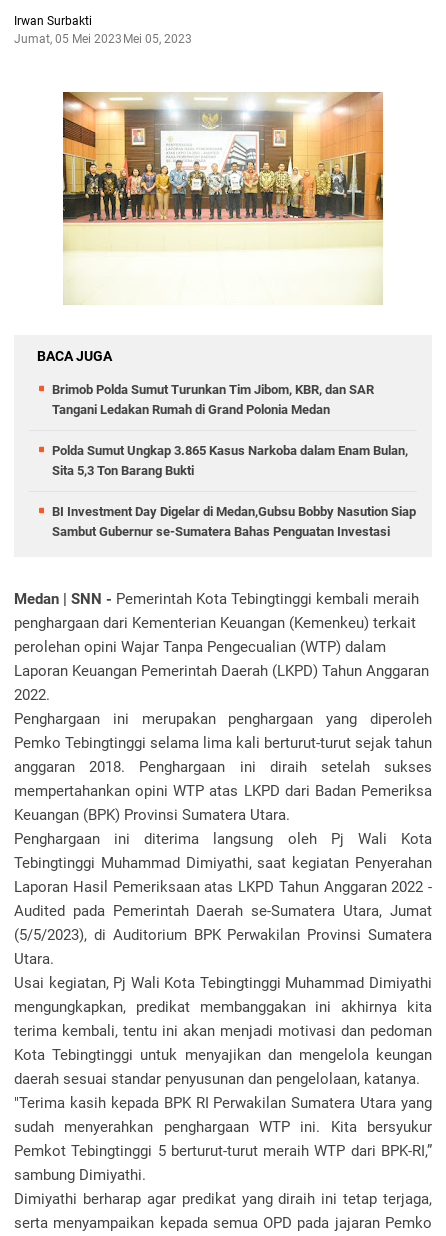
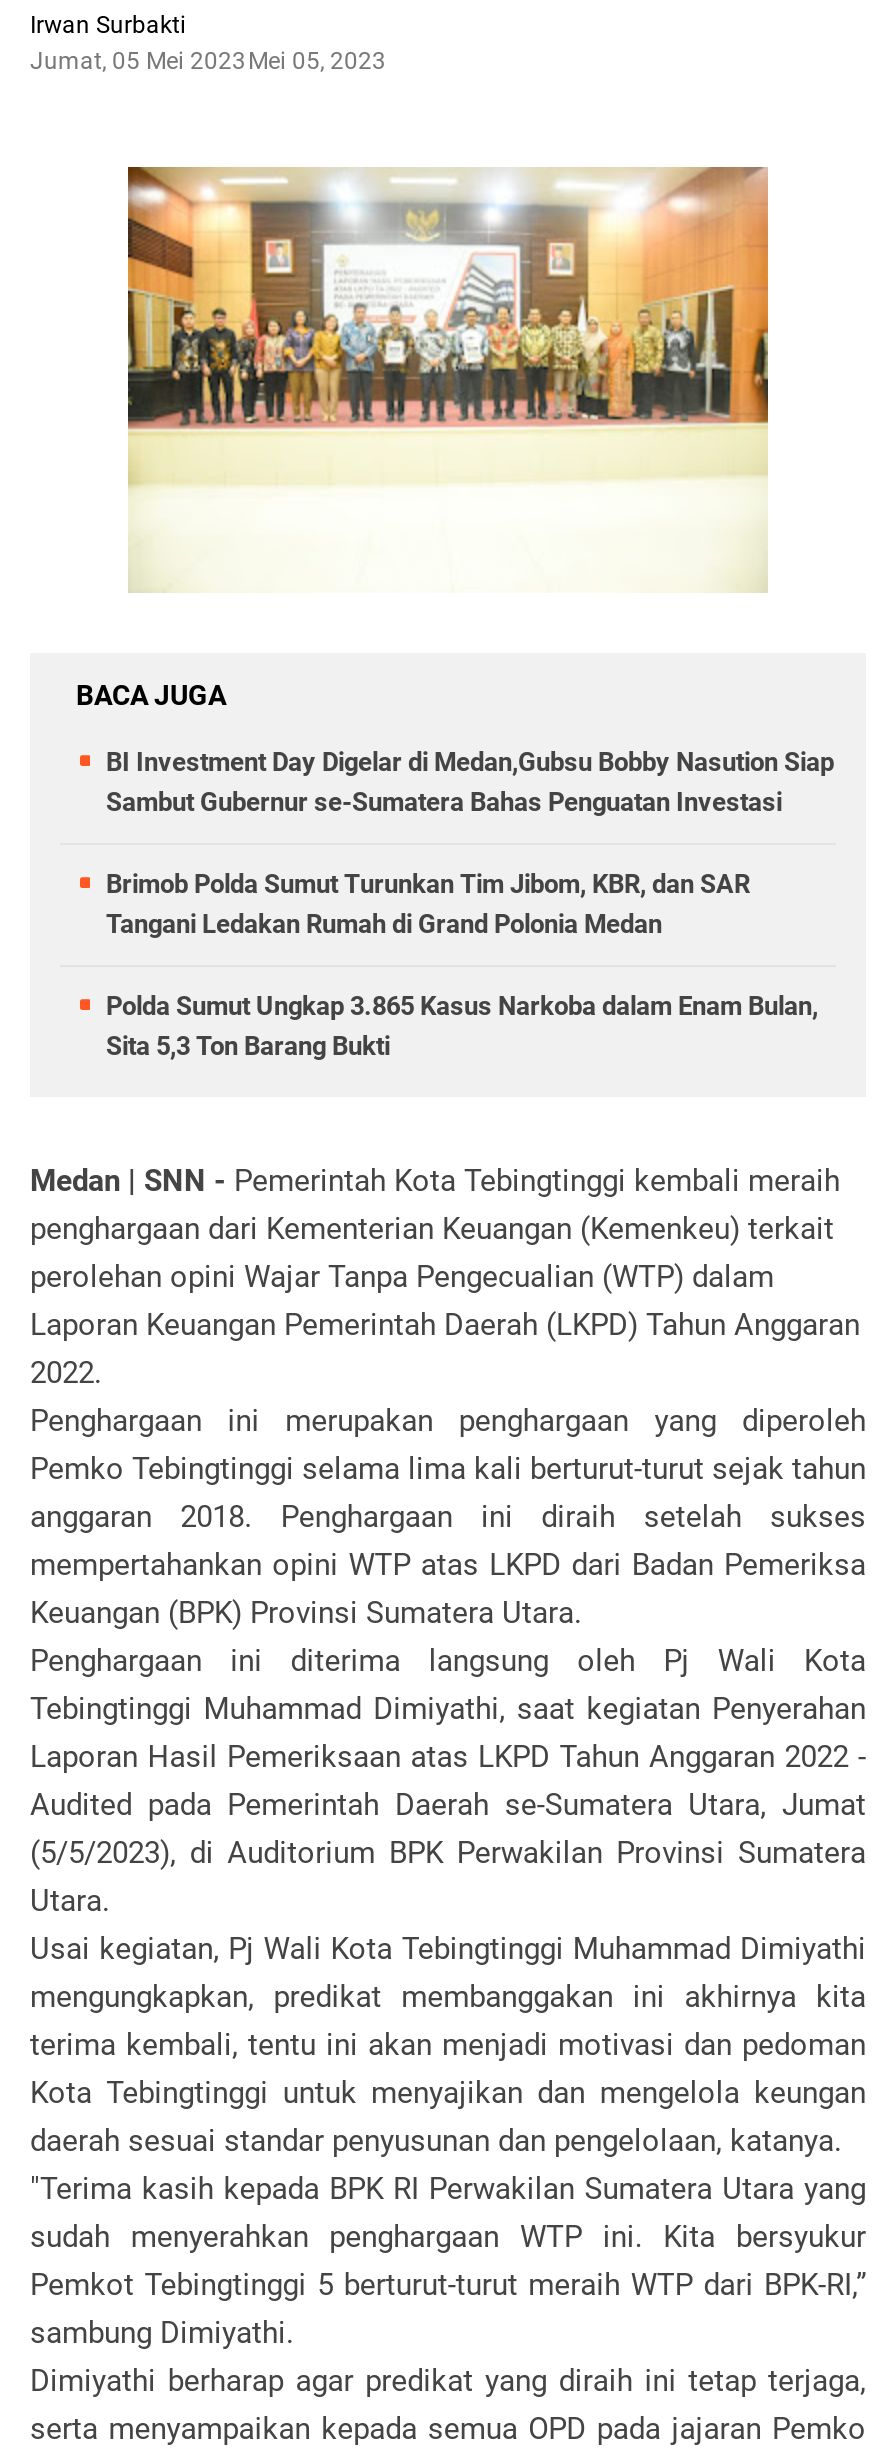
moved [52,382,408,478] -> [106,869,818,1061]: Brimob Polda Sumut Turunkan Tim Jibom, KBR, dan SAR | Tangani Ledakan Rumah di Grand Polonia Medan | Polda Sumut Ungkap 3.865 Kasus Narkoba dalam Enam Bulan, | Sita 5,3 Ton Barang Bukti
moved [52,504,416,539] -> [106,747,834,817]: BI Investment Day Digelar di Medan,Gubsu Bobby Nasution Siap | Sambut Gubernur se-Sumatera Bahas Penguatan Investasi

